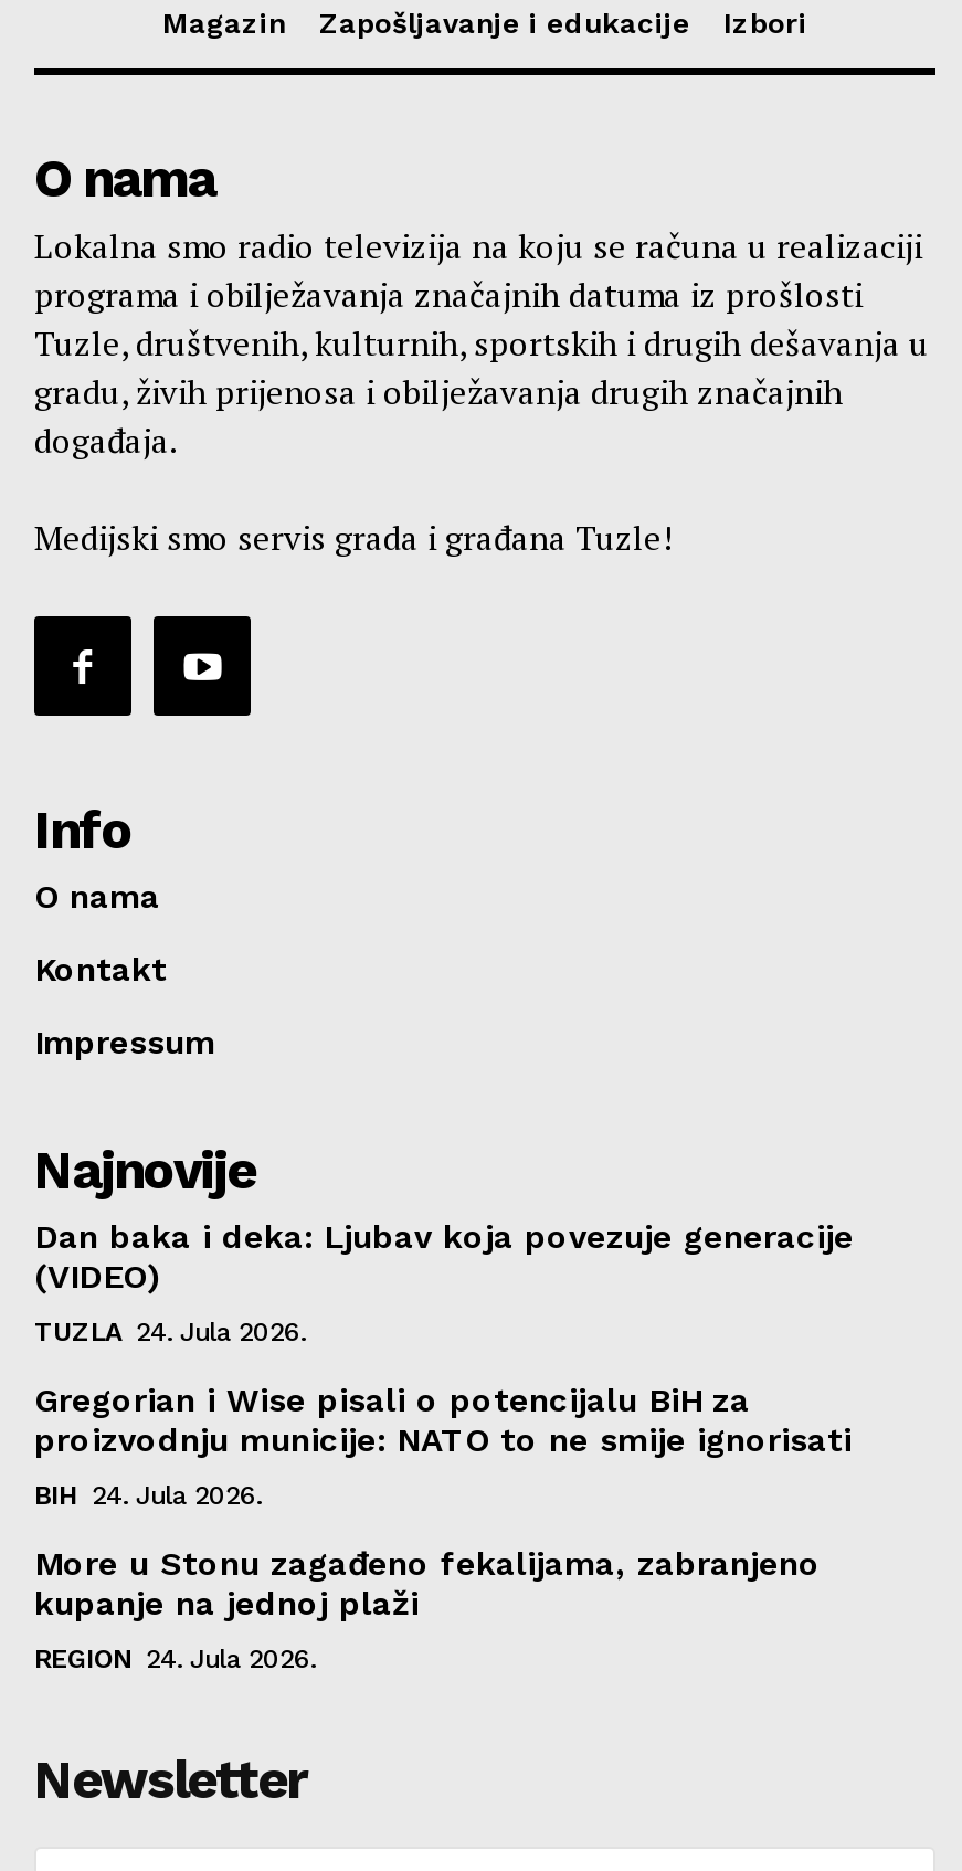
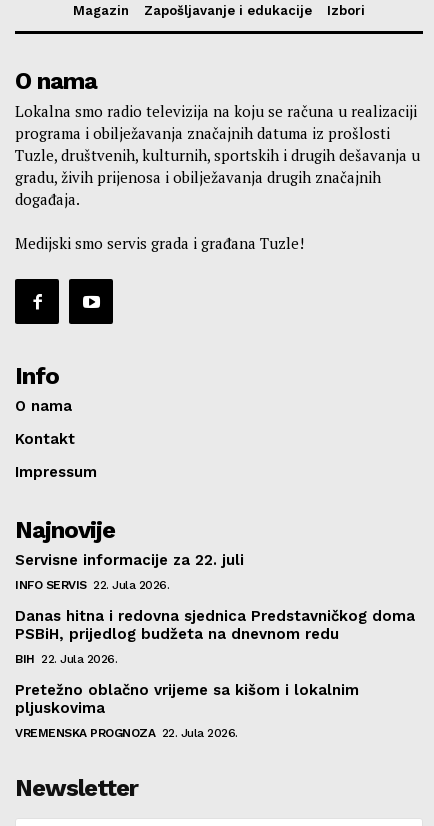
[34,1216,854,1296] Dan baka i deka: Ljubav koja povezuje generacije | (VIDEO) -> [15,551,244,569] Servisne informacije za 22. juli
[34,1316,306,1347] TUZLA 24. Jula 2026. -> [15,578,169,592] INFO SERVIS 22. Jula 2026.
[34,1380,852,1459] Gregorian i Wise pisali o potencijalu BiH za | proizvodnju municije: NATO to ne smije ignorisati -> [15,607,415,643] Danas hitna i redovna sjednica Predstavničkog doma | PSBiH, prijedlog budžeta na dnevnom redu
[34,1479,262,1510] BIH 24. Jula 2026. -> [15,652,117,666] BIH 22. Jula 2026.
[34,1543,821,1623] More u Stonu zagađeno fekalijama, zabranjeno | kupanje na jednoj plaži -> [15,681,359,717] Pretežno oblačno vrijeme sa kišom i lokalnim | pljuskovima
[34,1643,316,1674] REGION 24. Jula 2026. -> [15,726,237,740] VREMENSKA PROGNOZA 22. Jula 2026.

